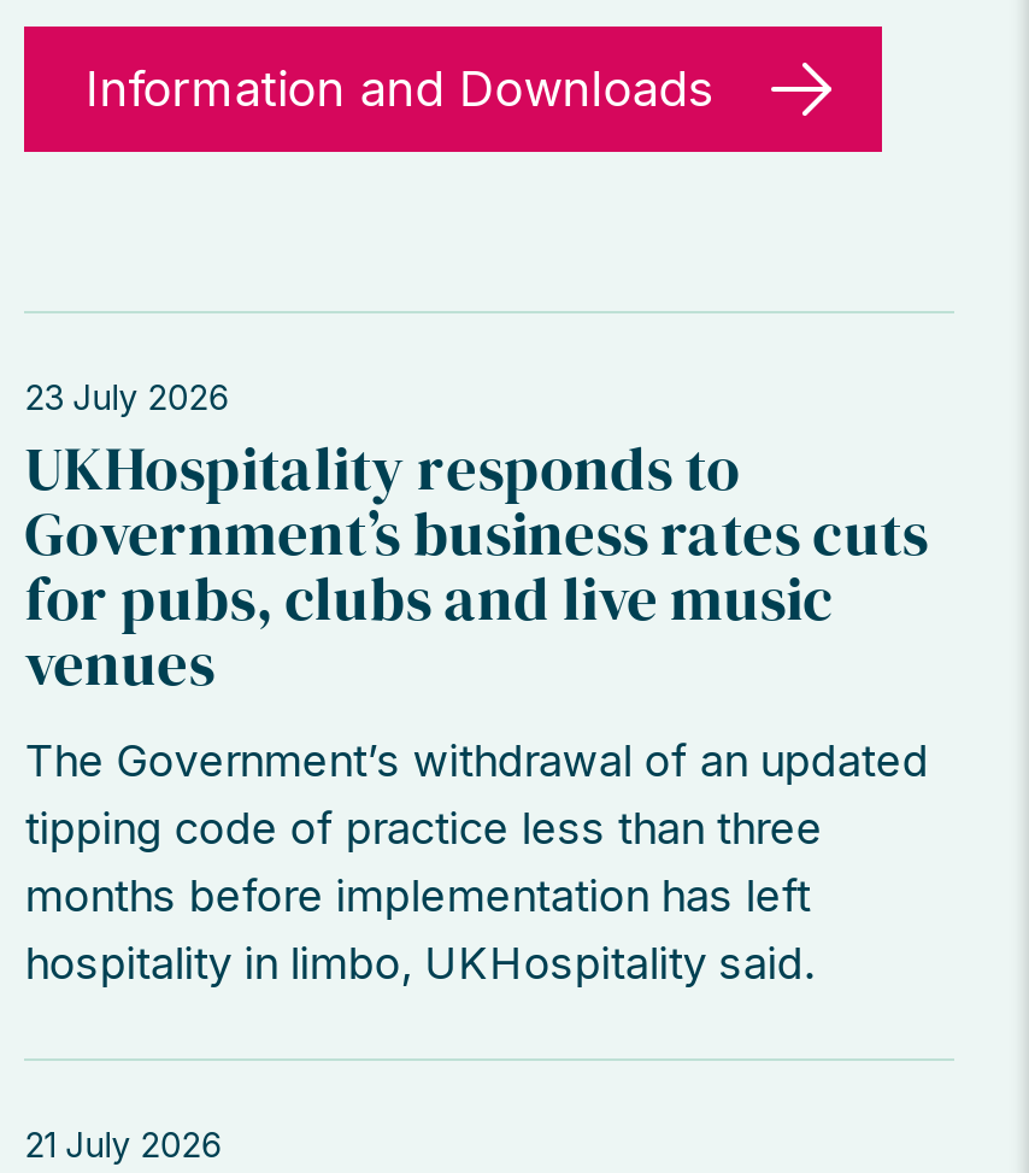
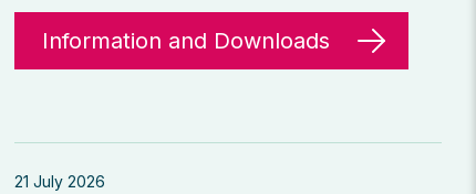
[25,376,928,990] 23 July 2026 | UKHospitality responds to | Government’s business rates cuts | for pubs, clubs and live music | venues | The Government’s withdrawal of an updated | tipping code of practice less than three | months before implementation has left | hospitality in limbo, UKHospitality said. -> none

